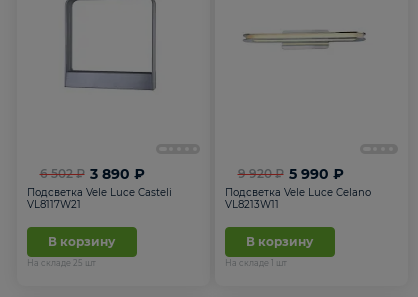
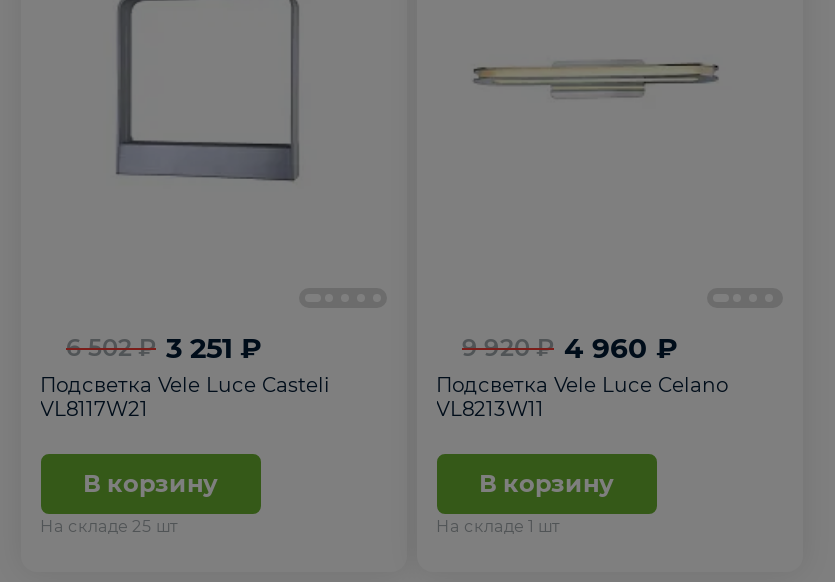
[39,165,144,183] 6 502 ₽ 3 890 ₽ -> [66,329,262,365] 6 502 ₽ 3 251 ₽
[237,165,343,183] 9 920 ₽ 5 990 ₽ -> [462,329,678,365] 9 920 ₽ 4 960 ₽

